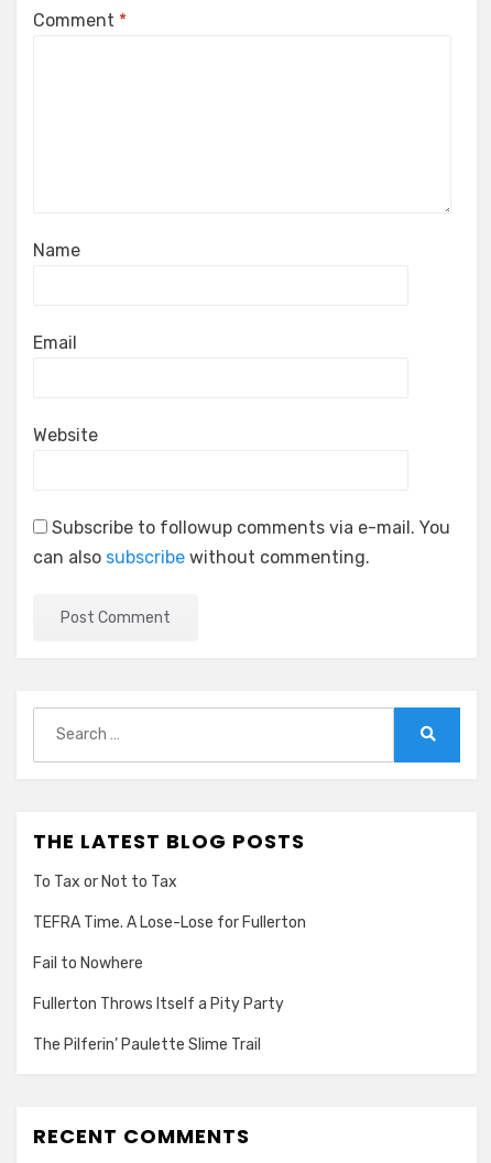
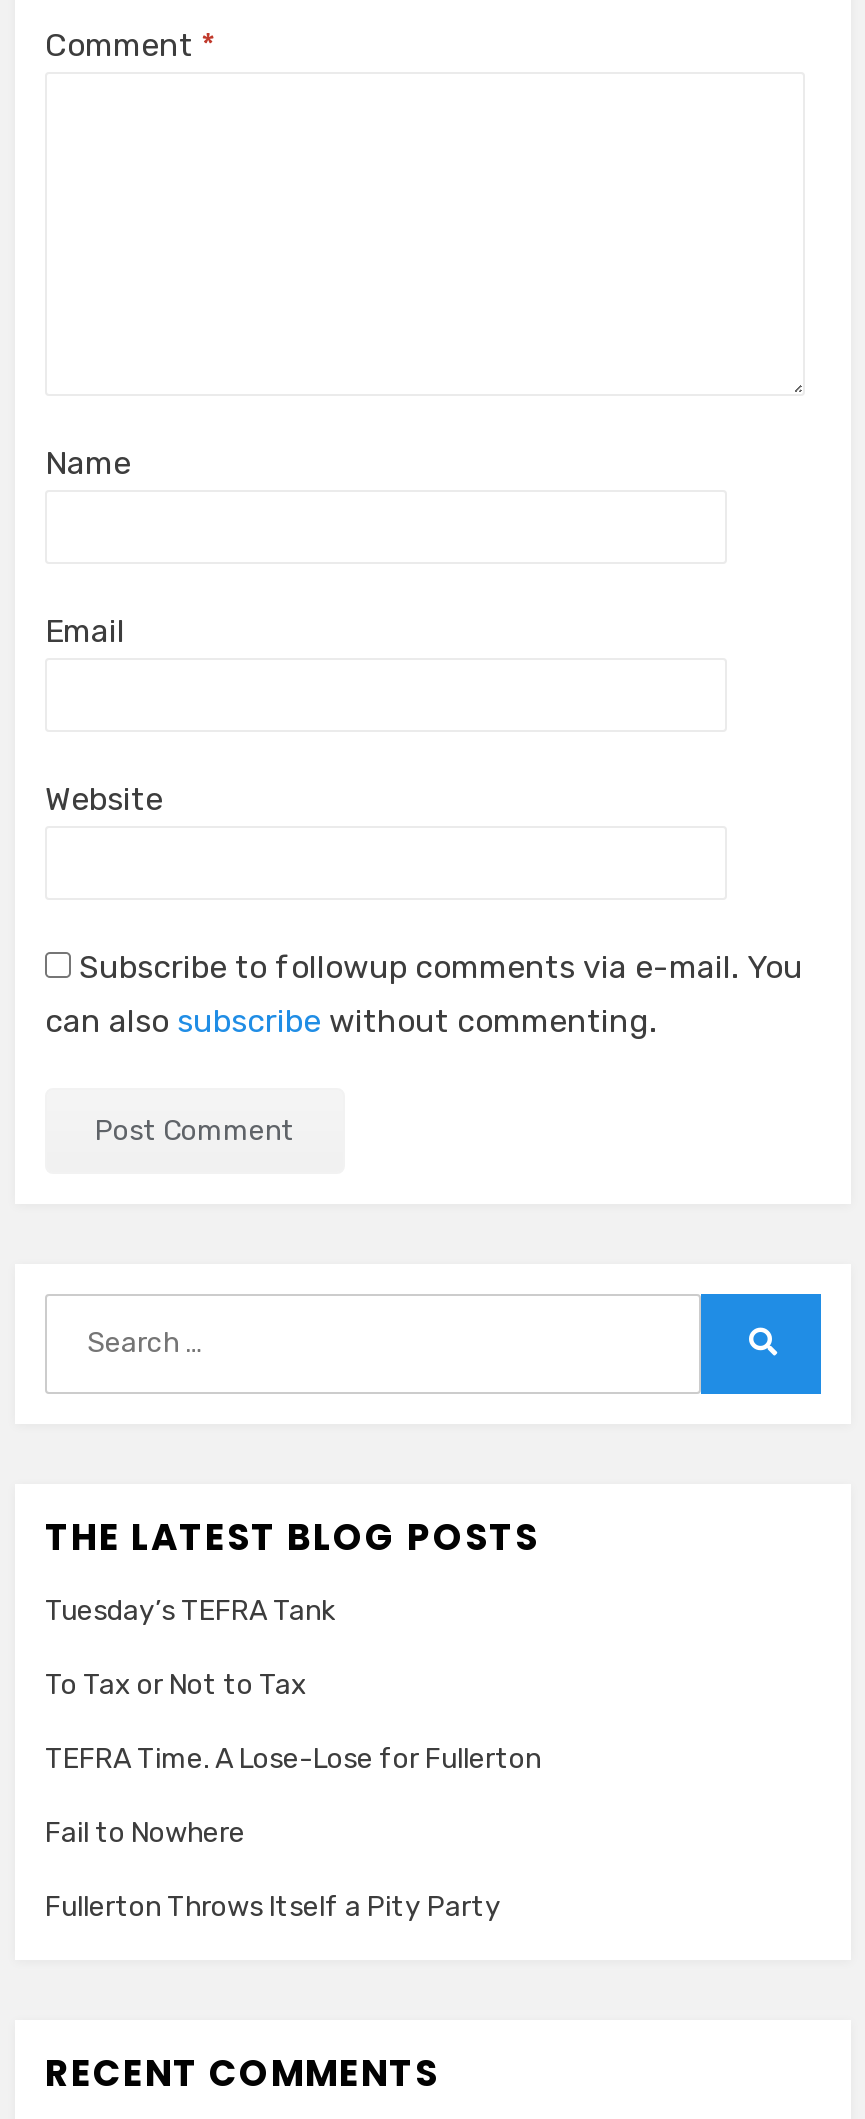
none -> [45,1593,335,1627] Tuesday’s TEFRA Tank
moved [33,872,306,1013] -> [45,1667,541,1923]: To Tax or Not to Tax | TEFRA Time. A Lose-Lose for Fullerton | Fail to Nowhere | Fullerton Throws Itself a Pity Party
[33,1035,261,1054] The Pilferin’ Paulette Slime Trail -> none

